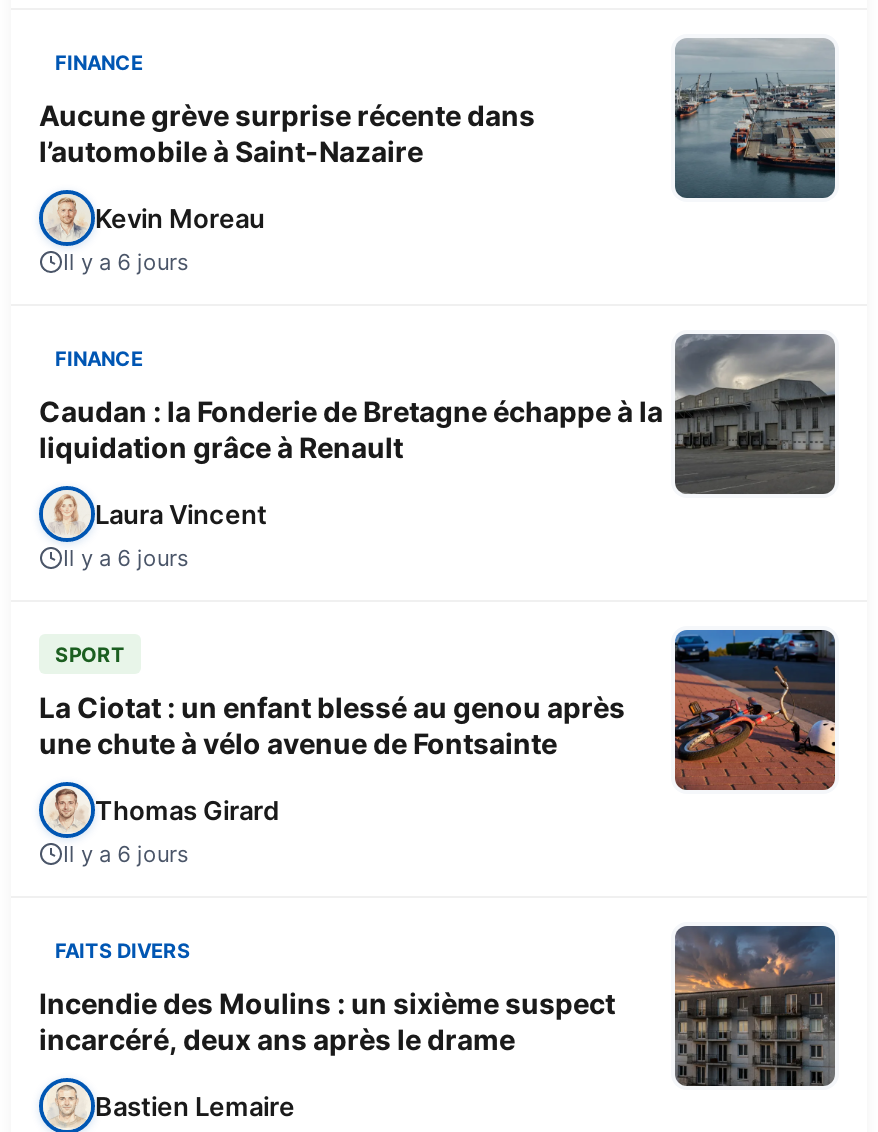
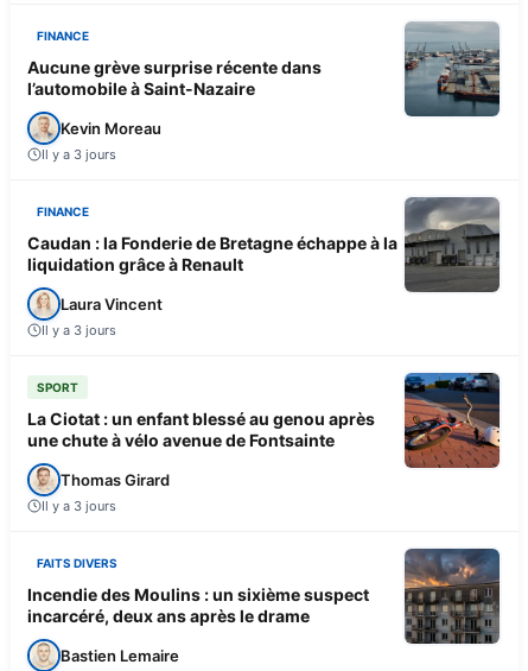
[63,247,189,275] Il y a 6 jours -> [42,146,116,162] Il y a 3 jours
[63,543,189,571] Il y a 6 jours -> [42,321,116,338] Il y a 3 jours
[63,839,189,867] Il y a 6 jours -> [42,497,116,514] Il y a 3 jours

